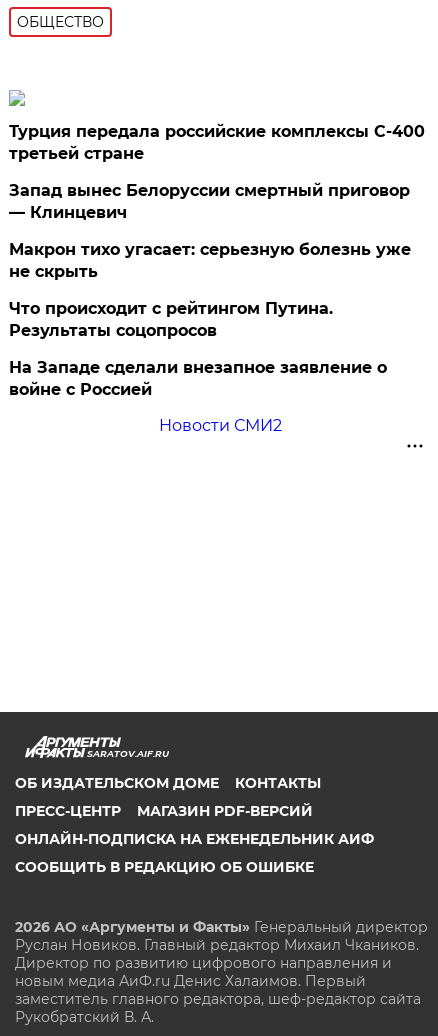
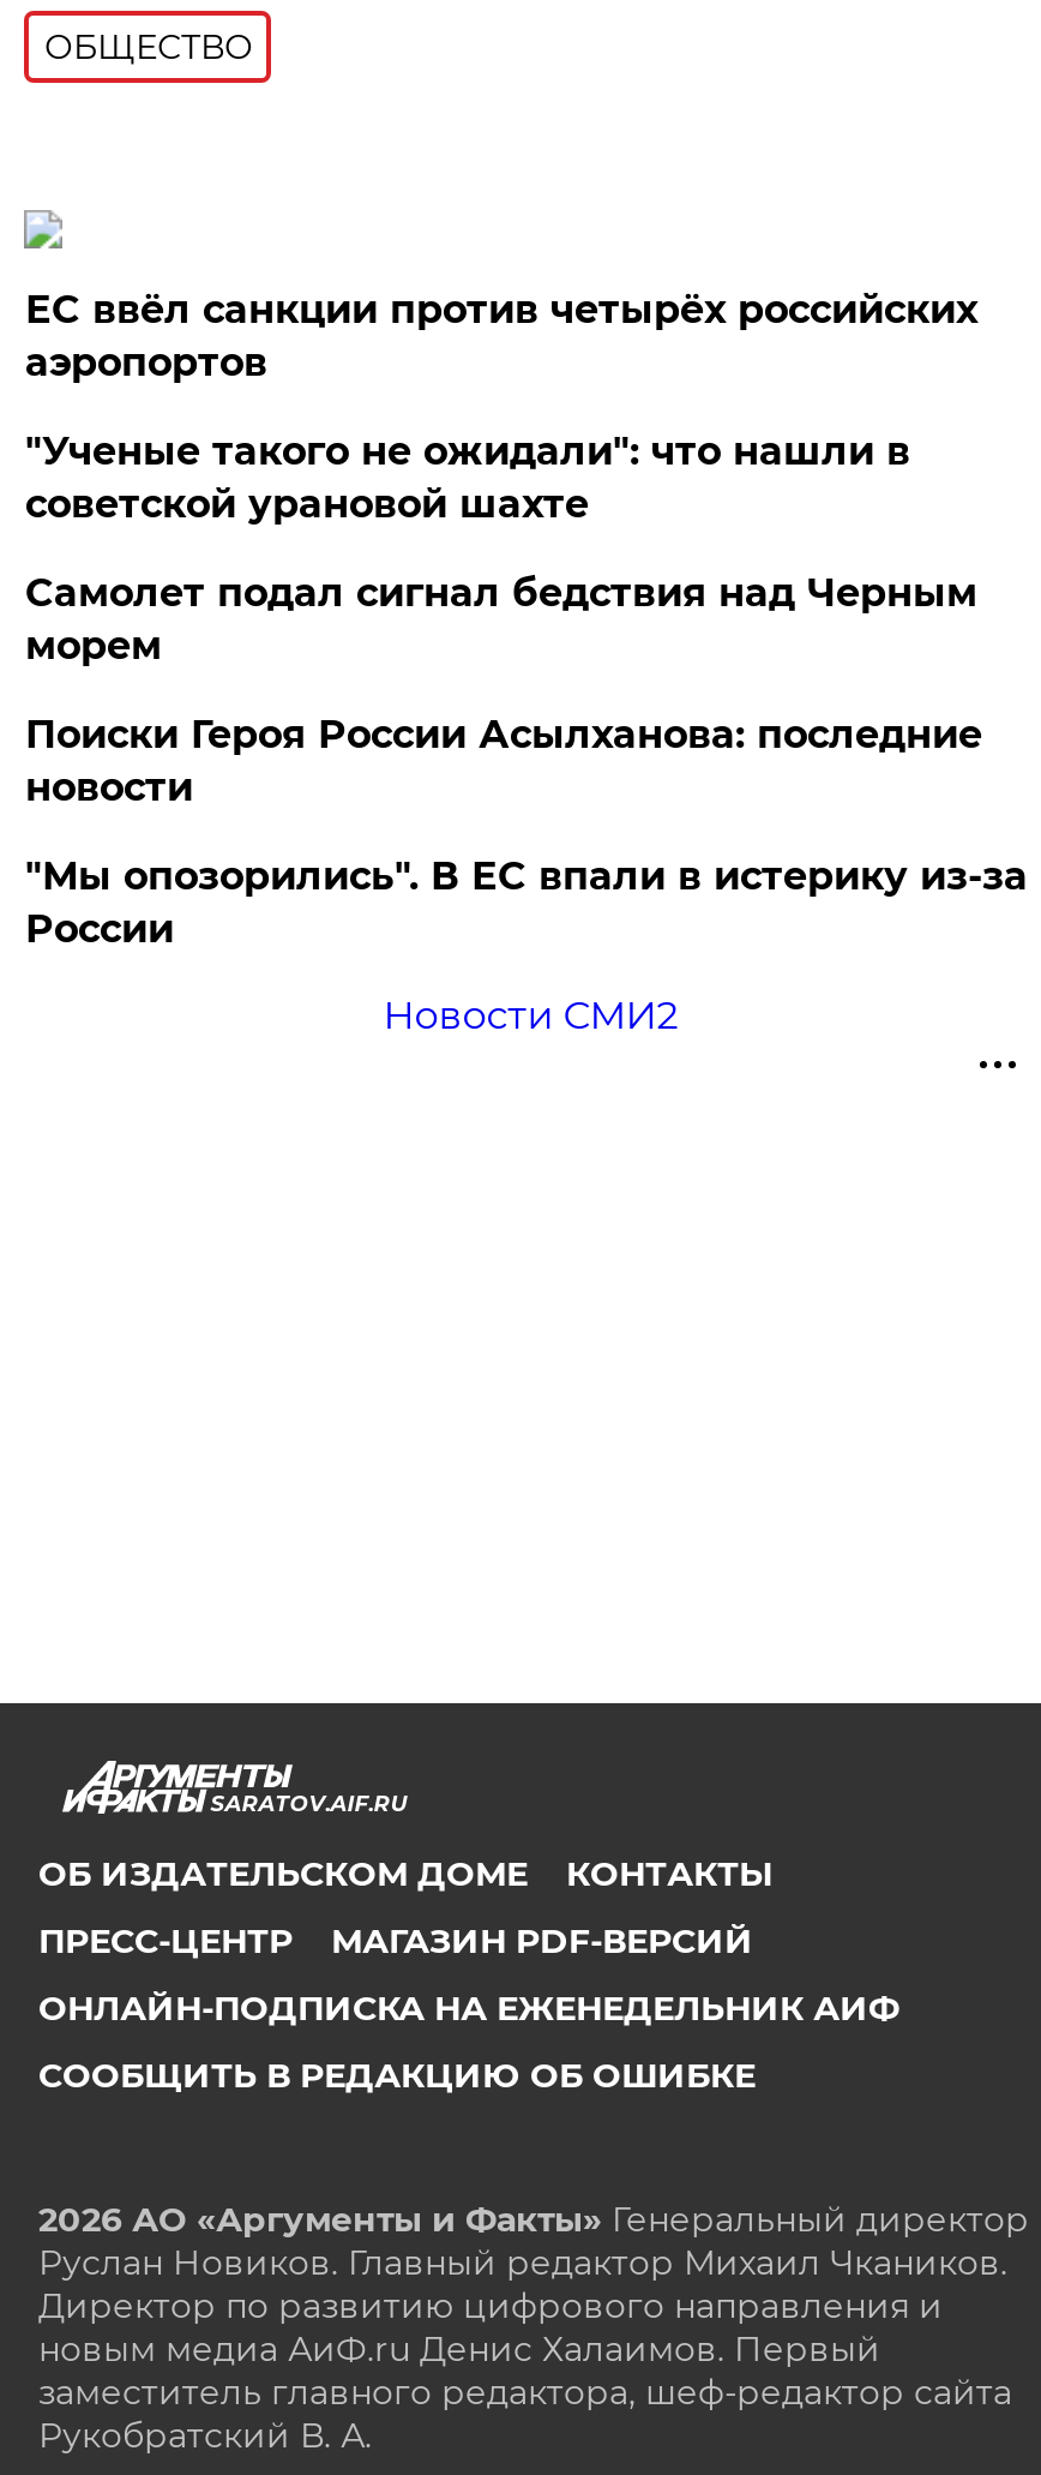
[9,122,425,163] Турция передала российские комплексы С-400 | третьей стране -> [25,288,977,386] ЕС ввёл санкции против четырёх российских | аэропортов
[9,181,410,222] Запад вынес Белоруссии смертный приговор | — Клинцевич -> [25,429,910,528] "Ученые такого не ожидали": что нашли в | советской урановой шахте
[9,240,411,281] Макрон тихо угасает: серьезную болезнь уже | не скрыть -> [25,571,977,669] Самолет подал сигнал бедствия над Черным | морем
[9,299,333,340] Что происходит с рейтингом Путина. | Результаты соцопросов -> [25,712,982,811] Поиски Героя России Асылханова: последние | новости
[9,358,387,399] На Западе сделали внезапное заявление о | войне с Россией -> [25,854,1028,953] "Мы опозорились". В ЕС впали в истерику из-за | России

